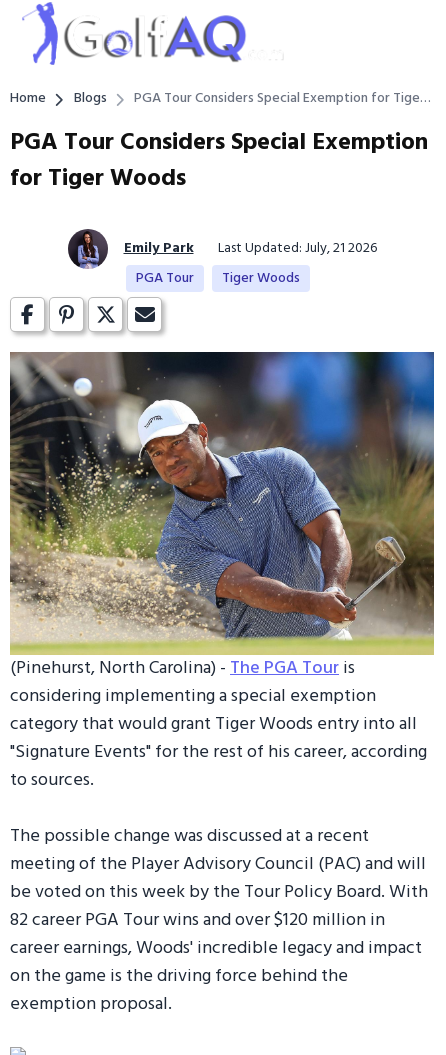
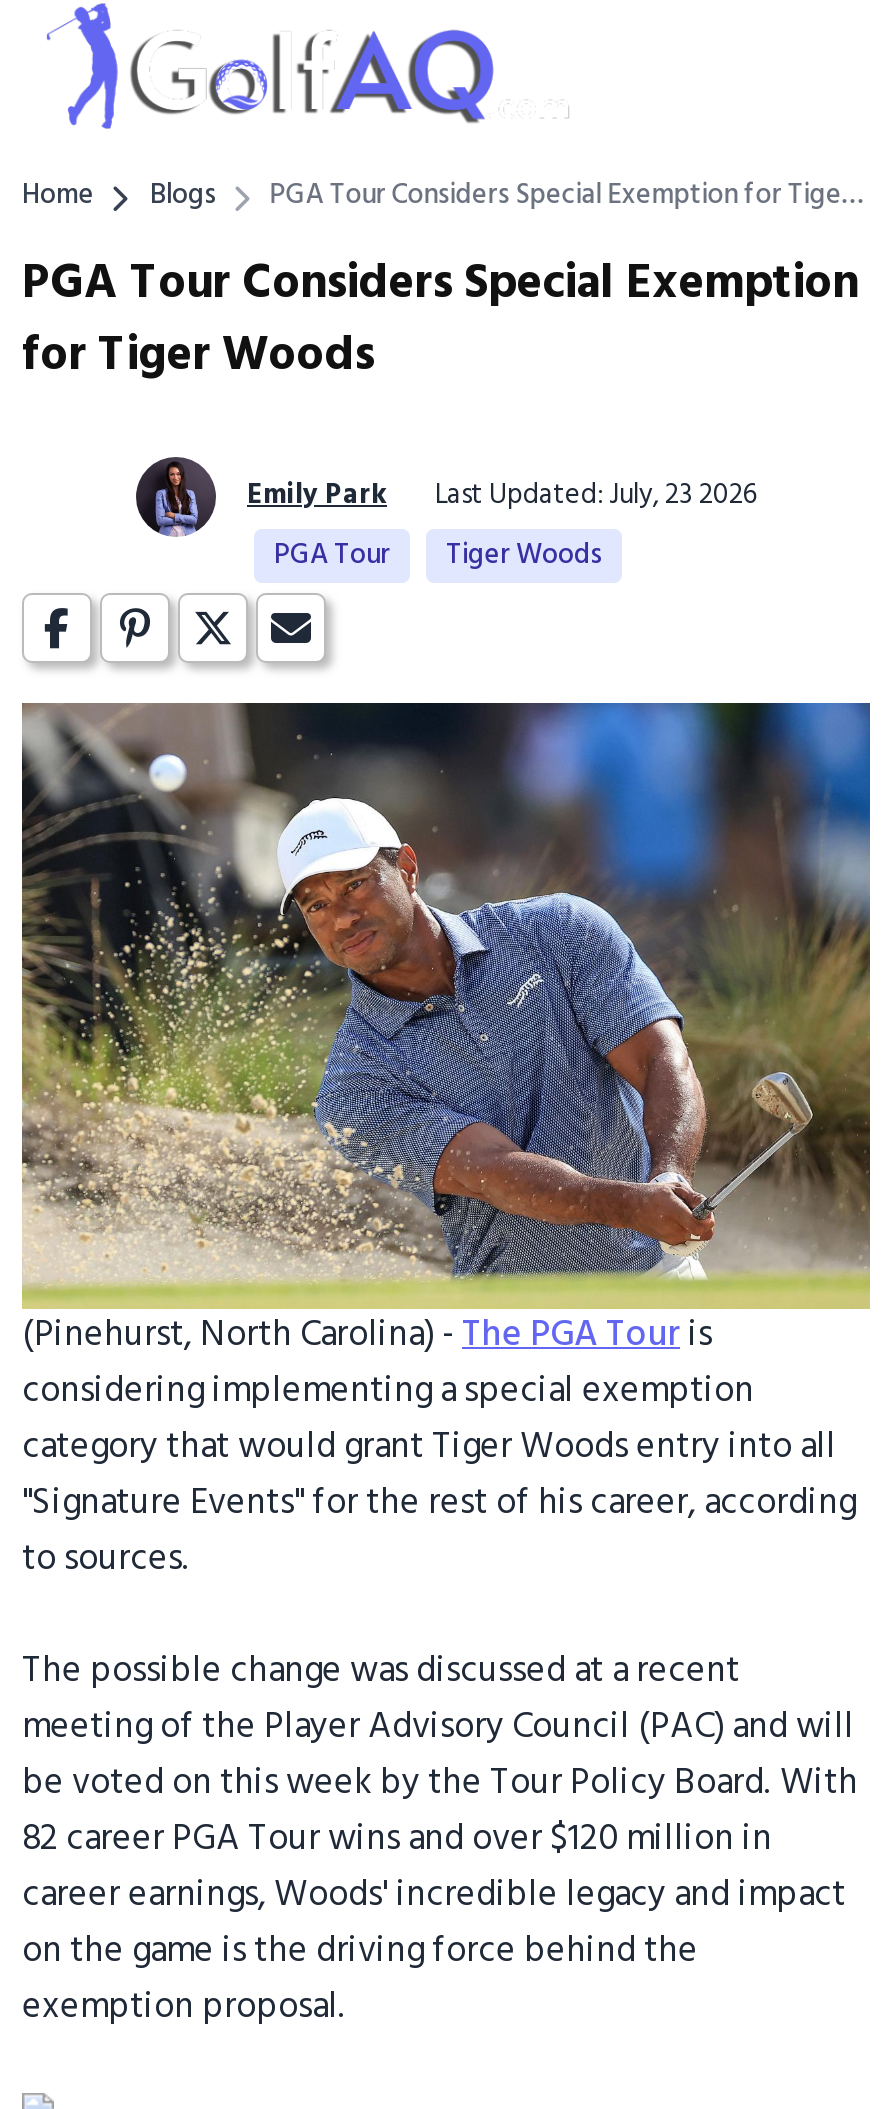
[217,237,376,260] Last Updated: July, 21 2026 -> [435,473,757,519] Last Updated: July, 23 2026

